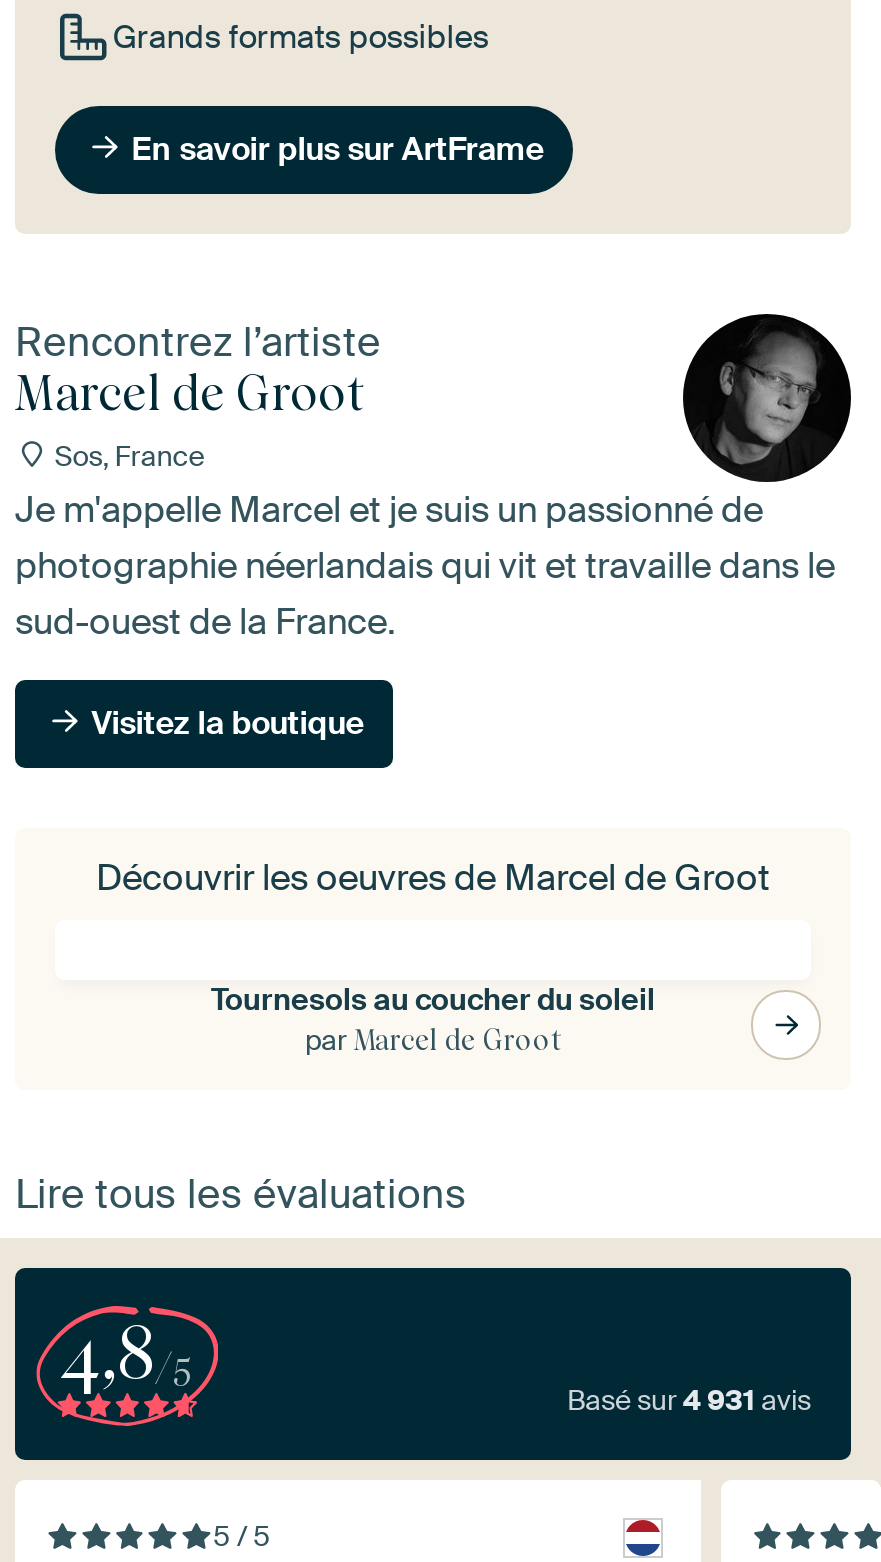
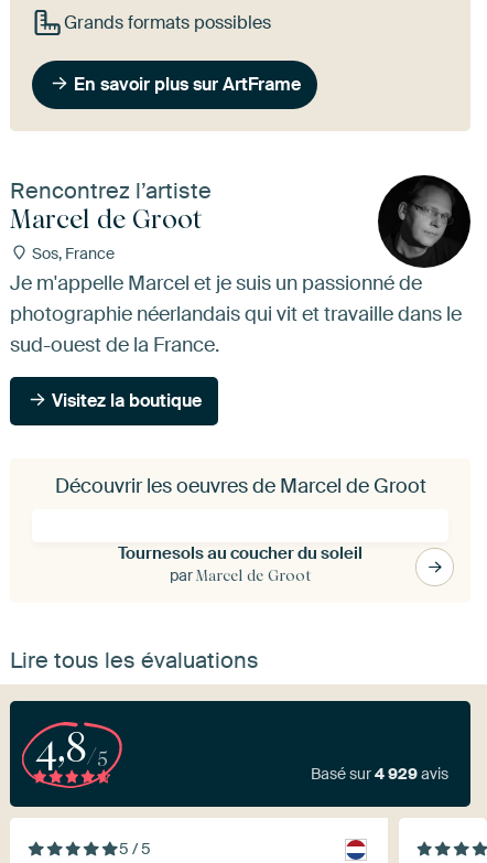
[567,1381,811,1417] Basé sur4 931 avis -> [311,763,448,783] Basé sur4 929 avis

